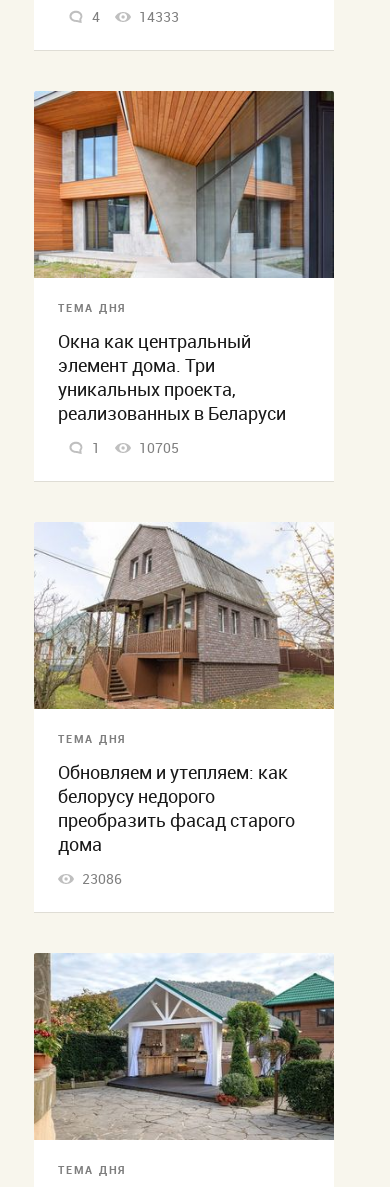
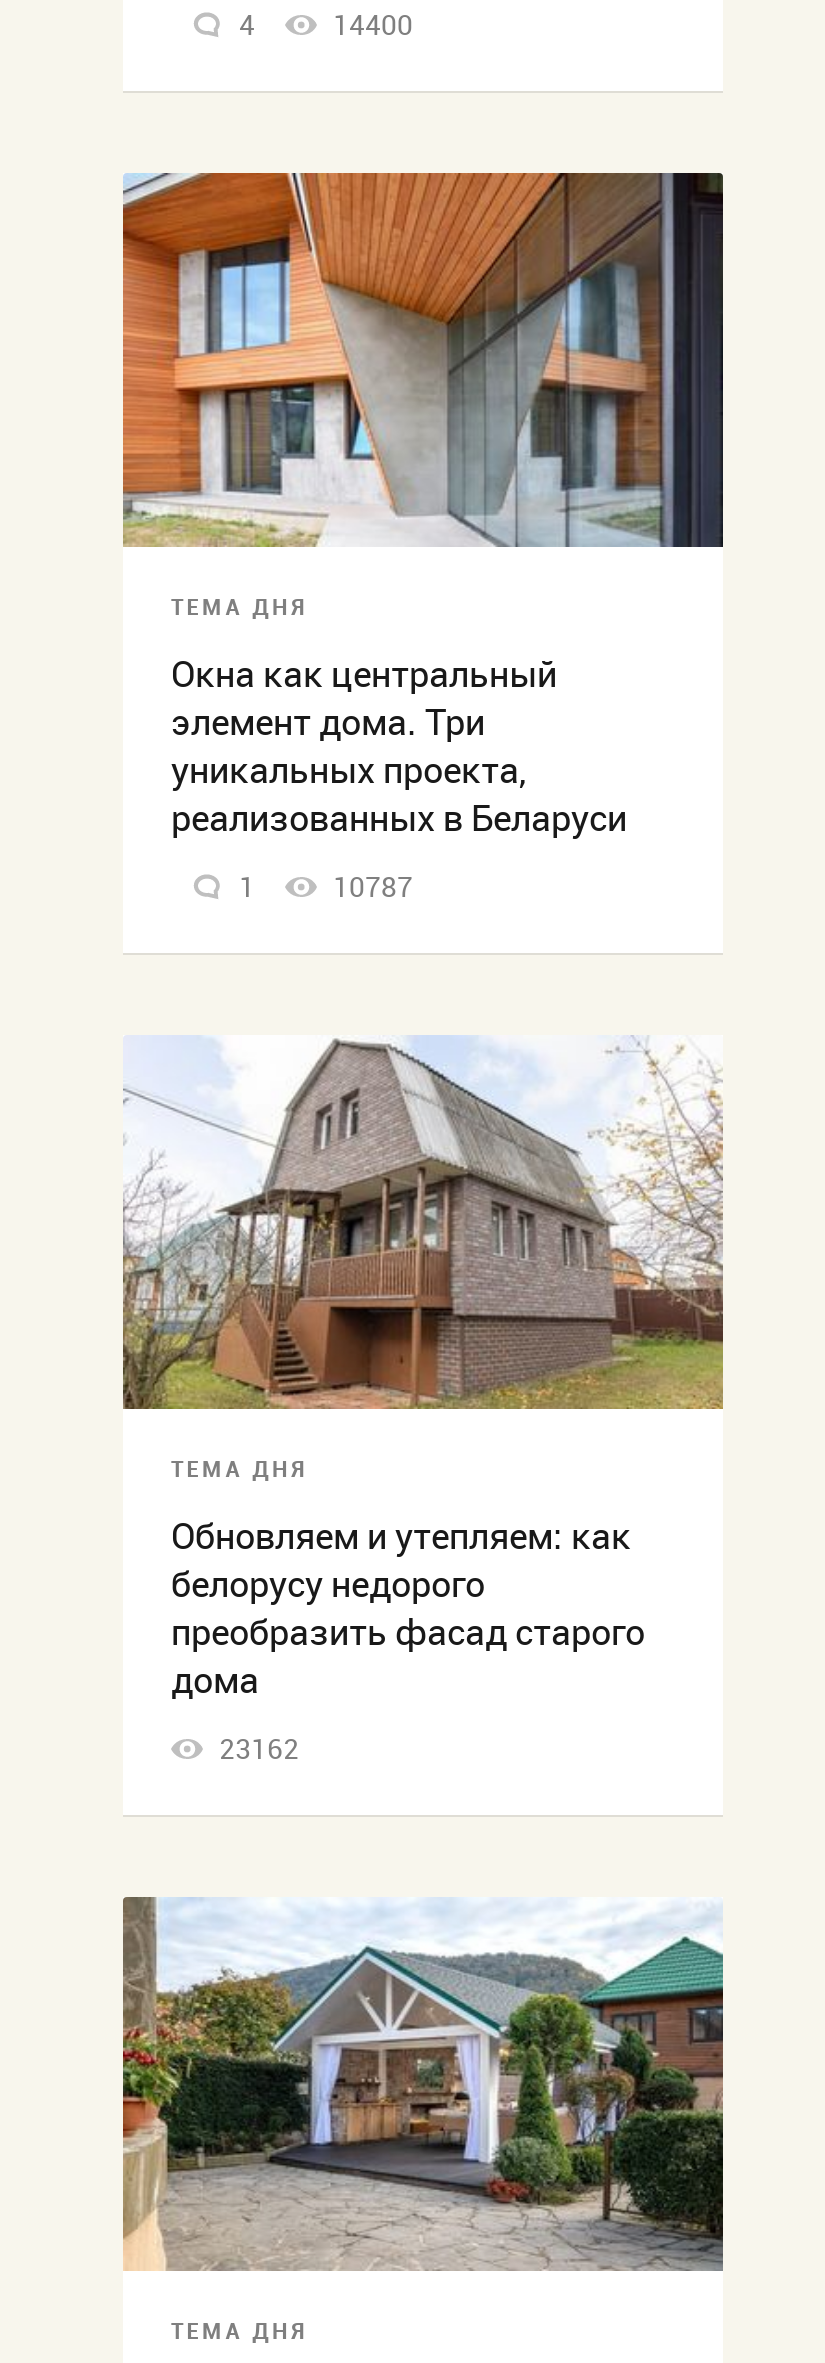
[139,9,179,25] 14333 -> [333,9,413,41] 14400
[139,440,179,456] 10705 -> [333,871,413,903] 10787
[82,871,122,887] 23086 -> [219,1733,299,1765] 23162

